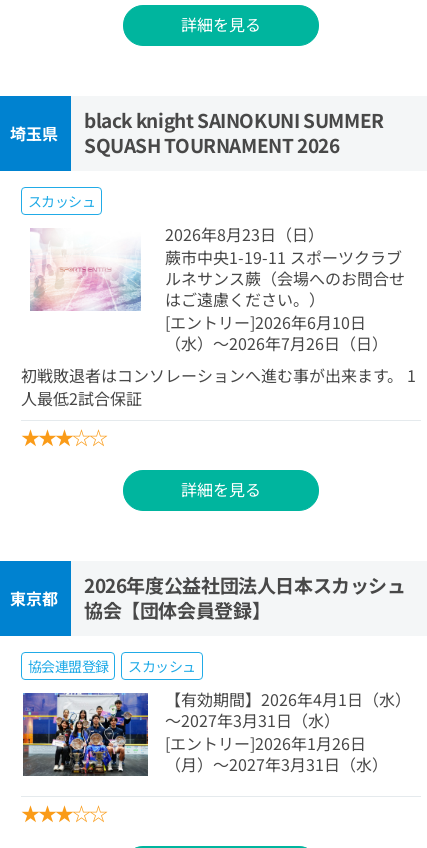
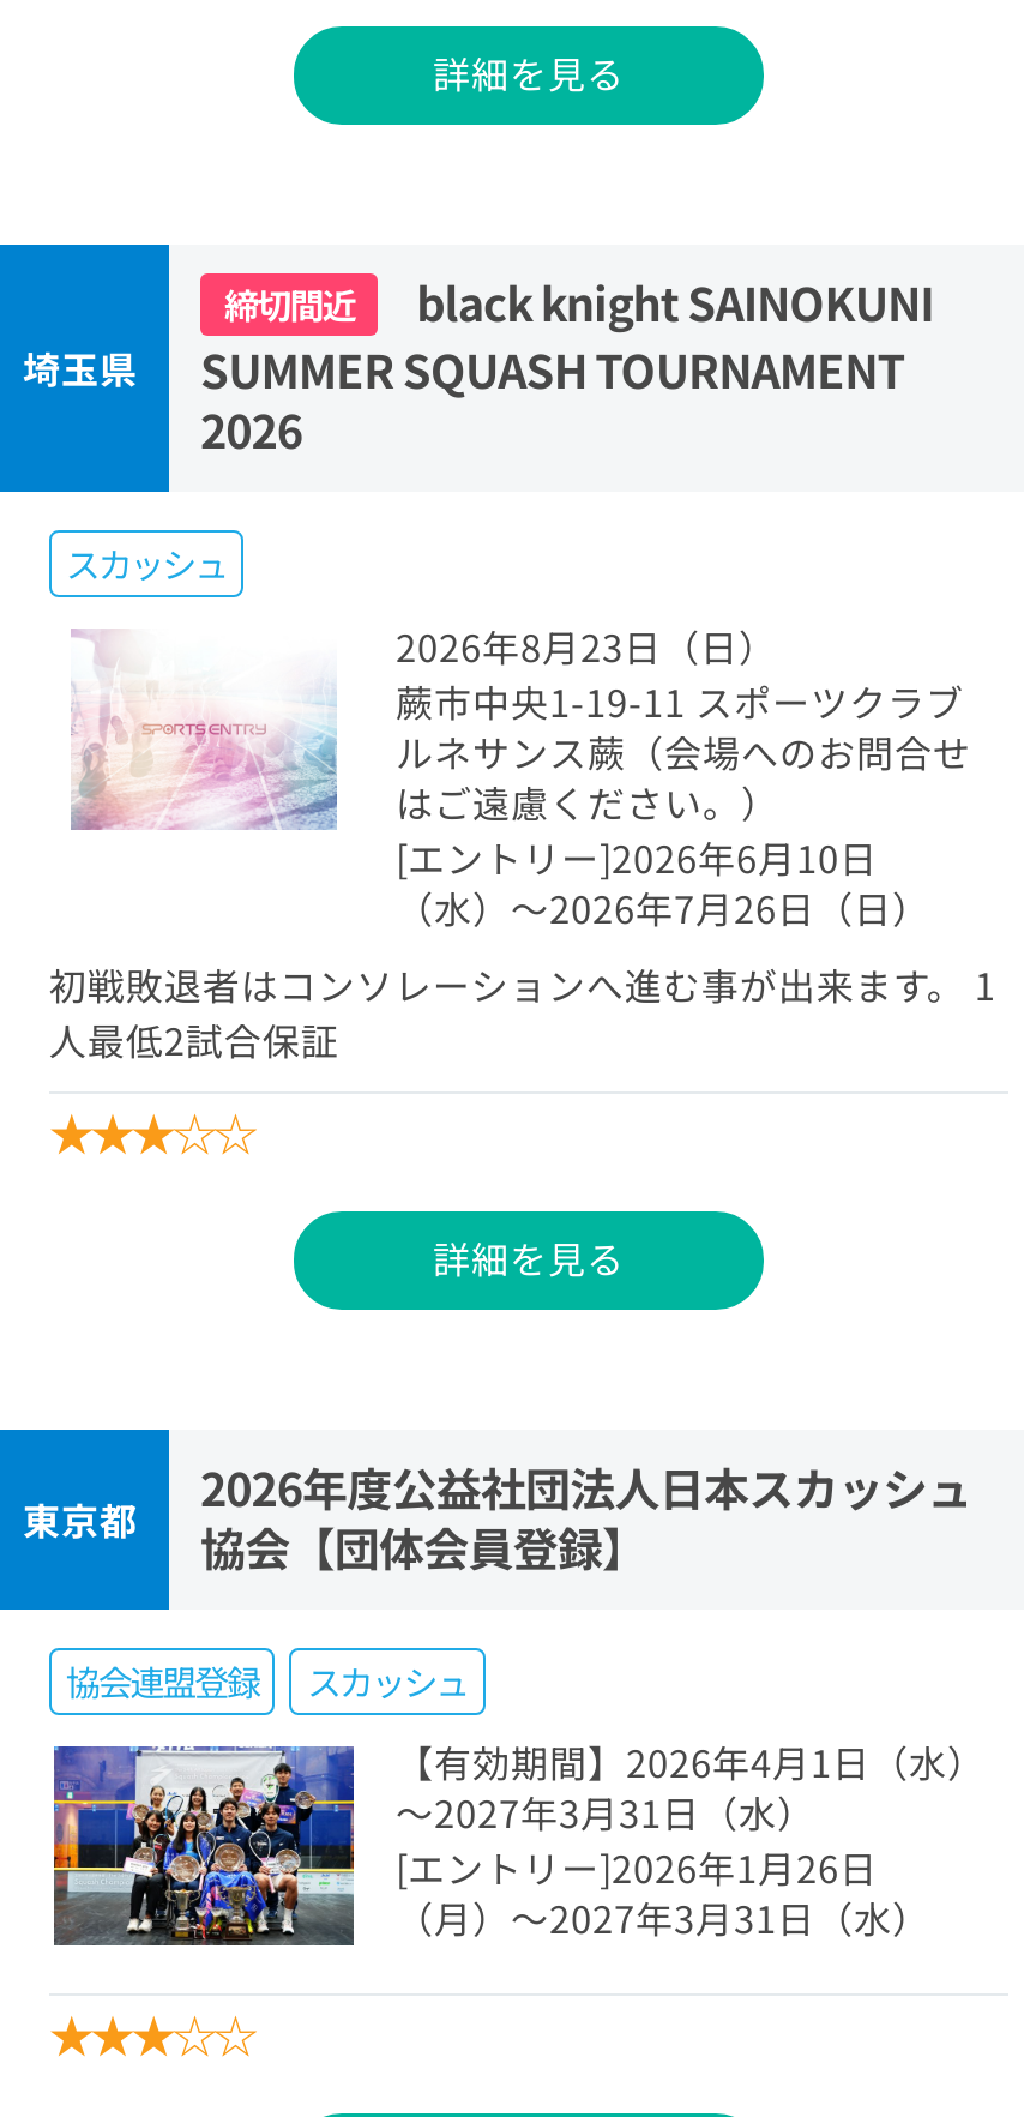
[84,106,384,159] black knight SAINOKUNI SUMMER | SQUASH TOURNAMENT 2026 -> [200,270,933,464] 締切間近 | black knight SAINOKUNI | SUMMER SQUASH TOURNAMENT | 2026

